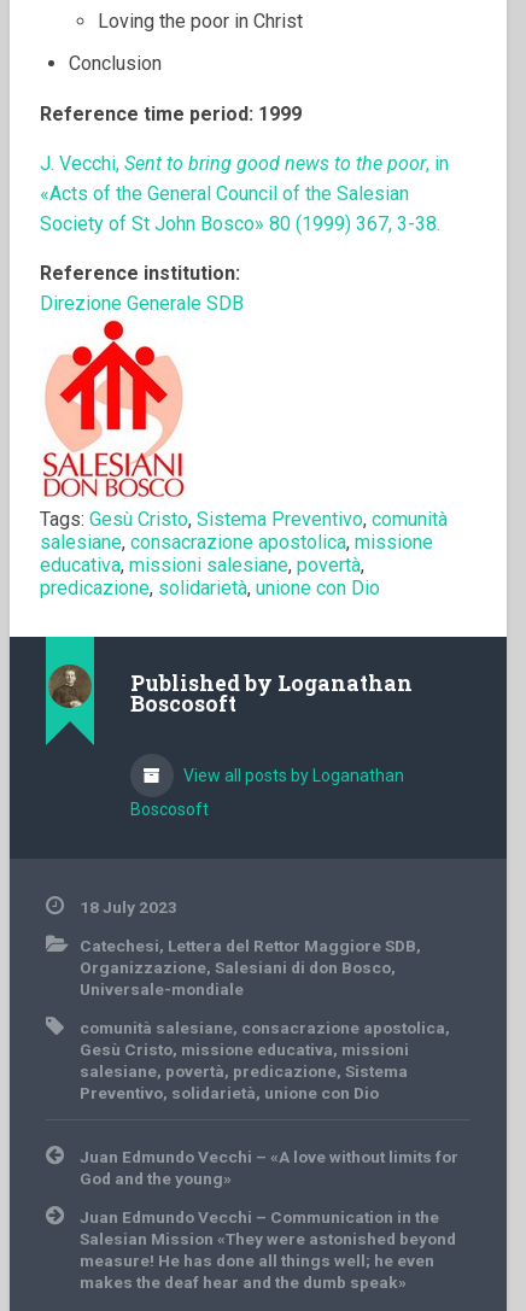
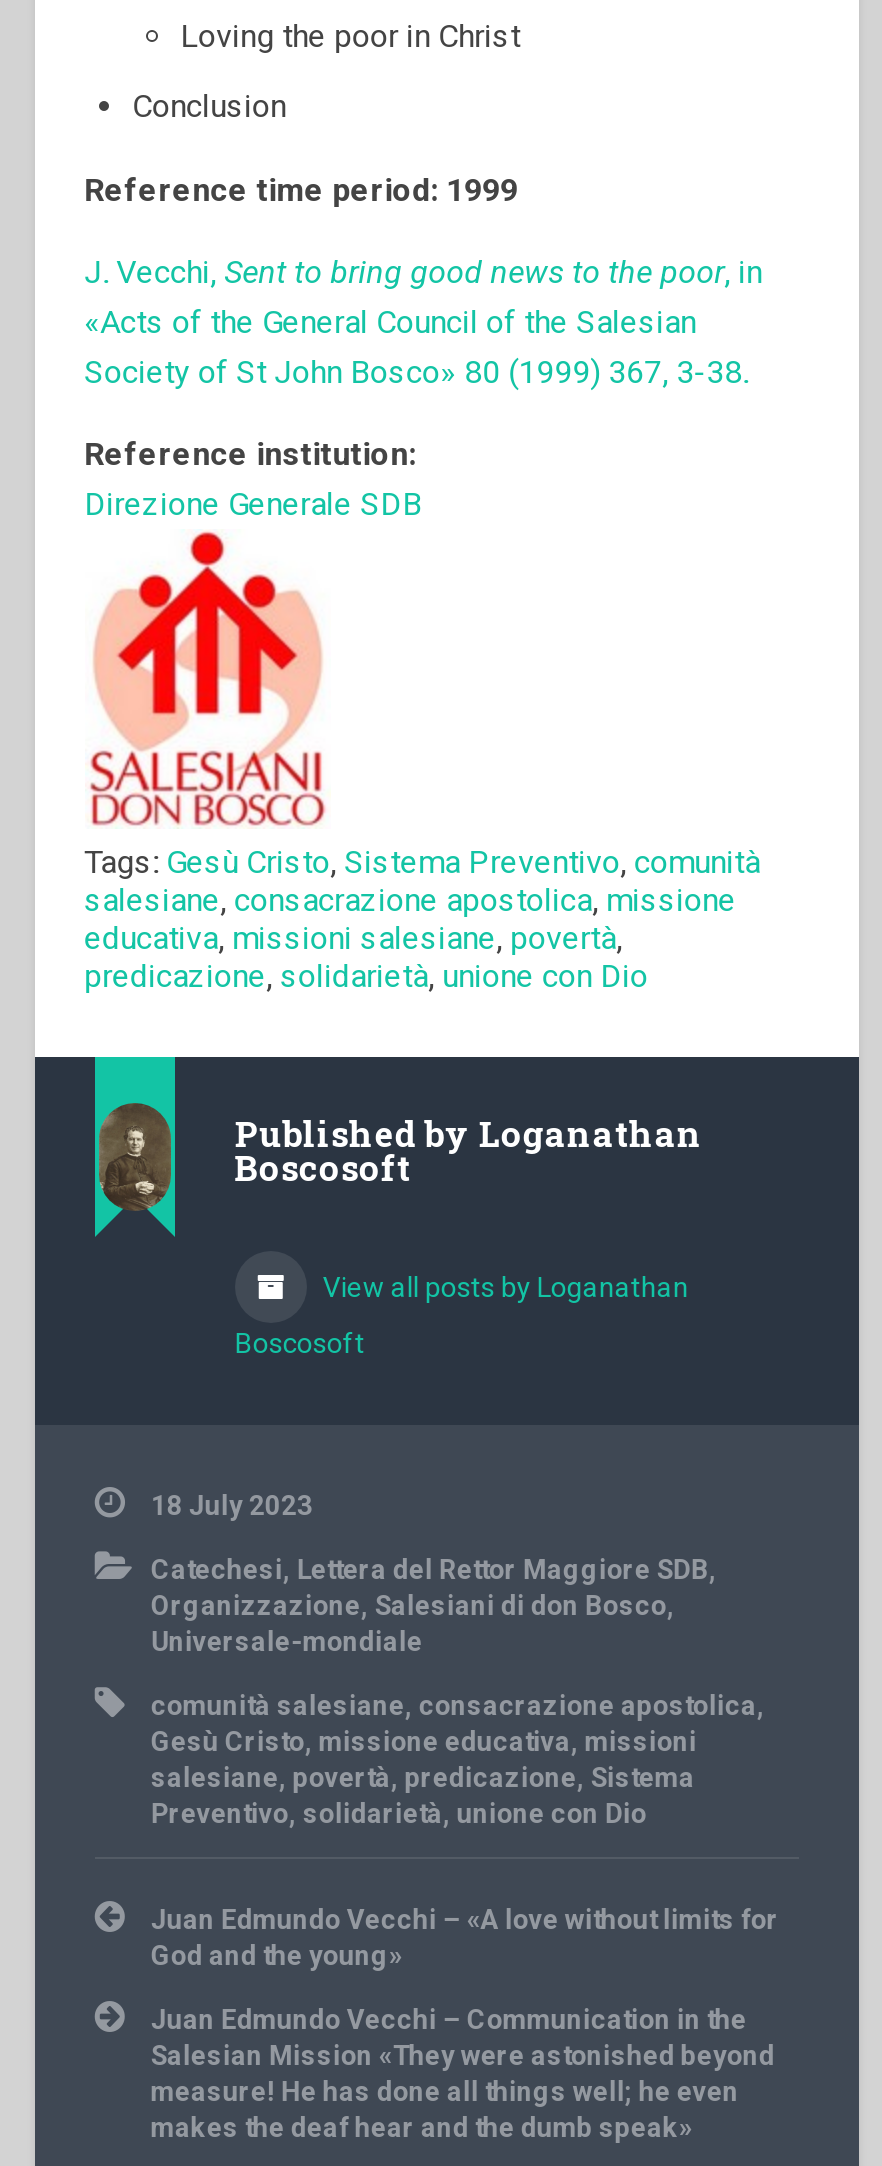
[47,668,93,728] [image] -> [99,1111,171,1211] [image]

